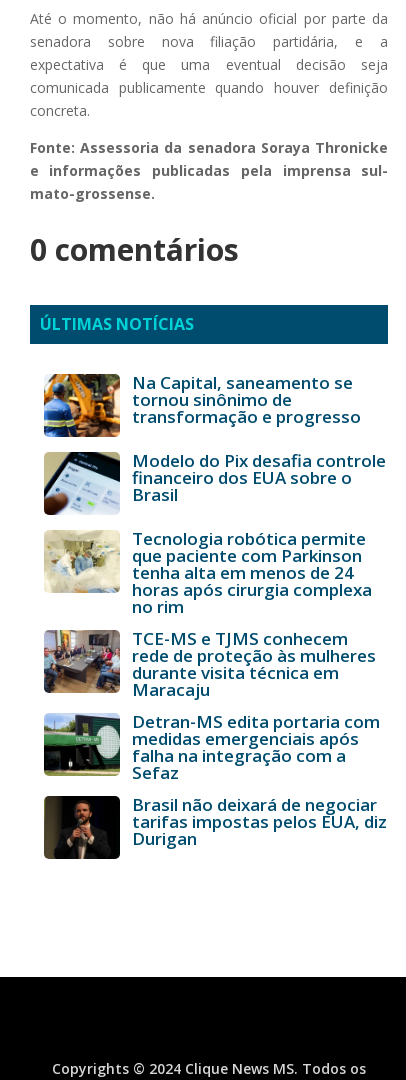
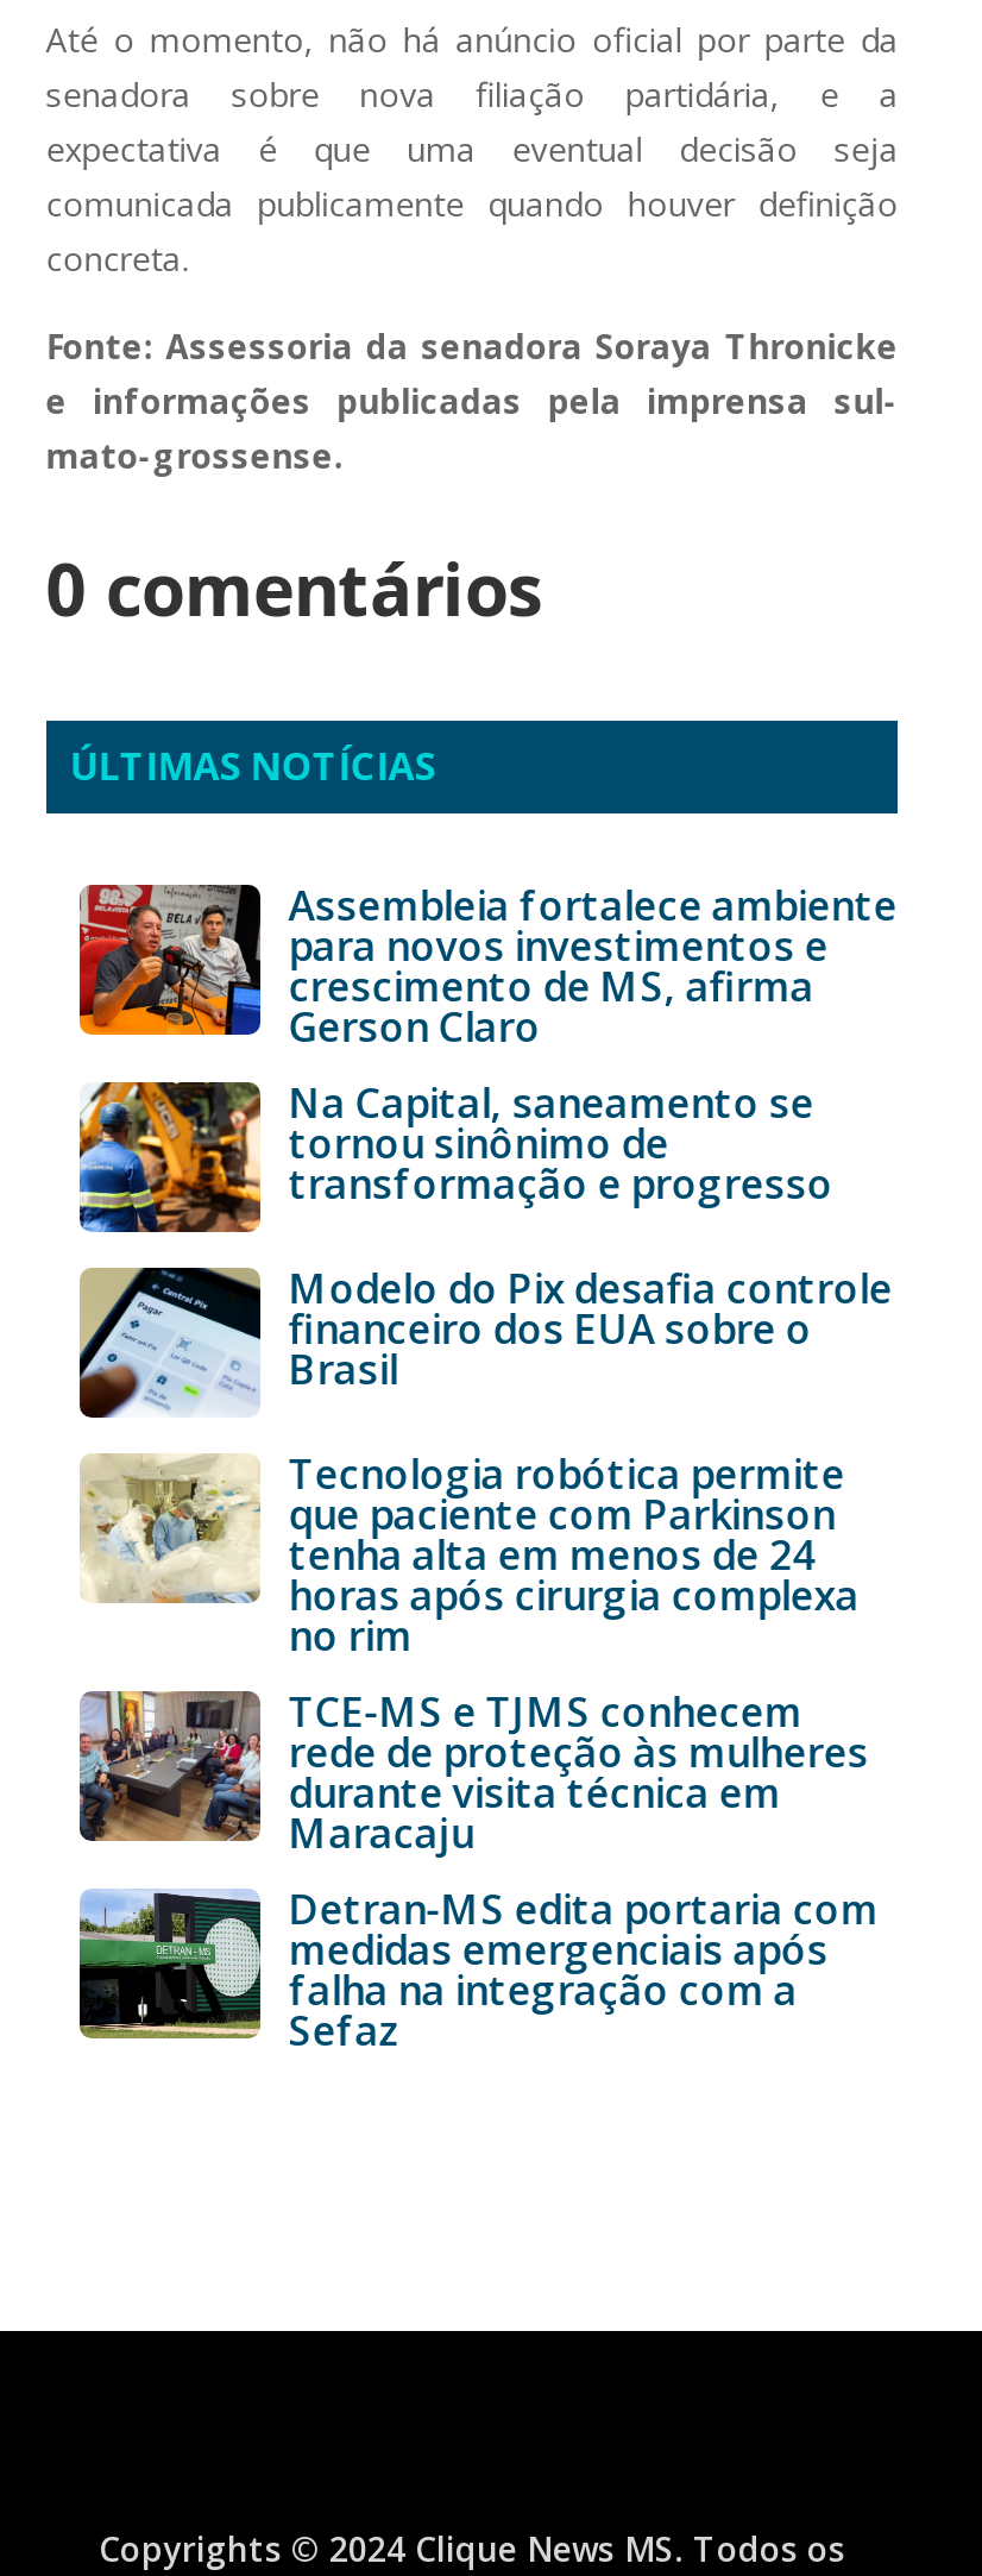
none -> [77,878,897,1054] [image] | Assembleia fortalece ambiente | para novos investimentos e | crescimento de MS, afirma | Gerson Claro
moved [42,371,386,784] -> [75,1075,892,2058]: [image] | Na Capital, saneamento se | tornou sinônimo de | ... | falha na integração com a | Sefaz
[43,793,387,860] [image] | Brasil não deixará de negociar | tarifas impostas pelos EUA, diz | Durigan -> none

